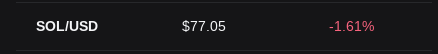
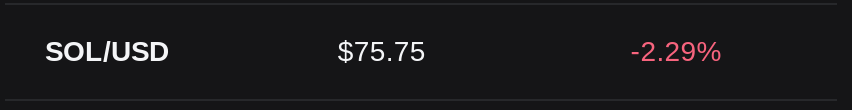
[182,18,226,34] $77.05 -> [338,35,426,67] $75.75
[329,18,374,34] -1.61% -> [631,35,721,67] -2.29%

